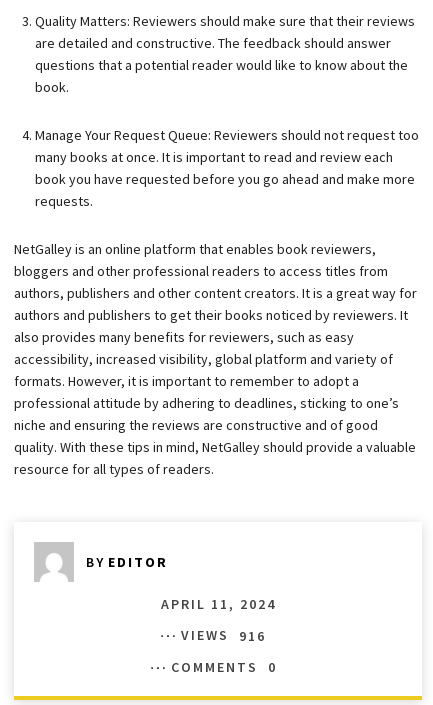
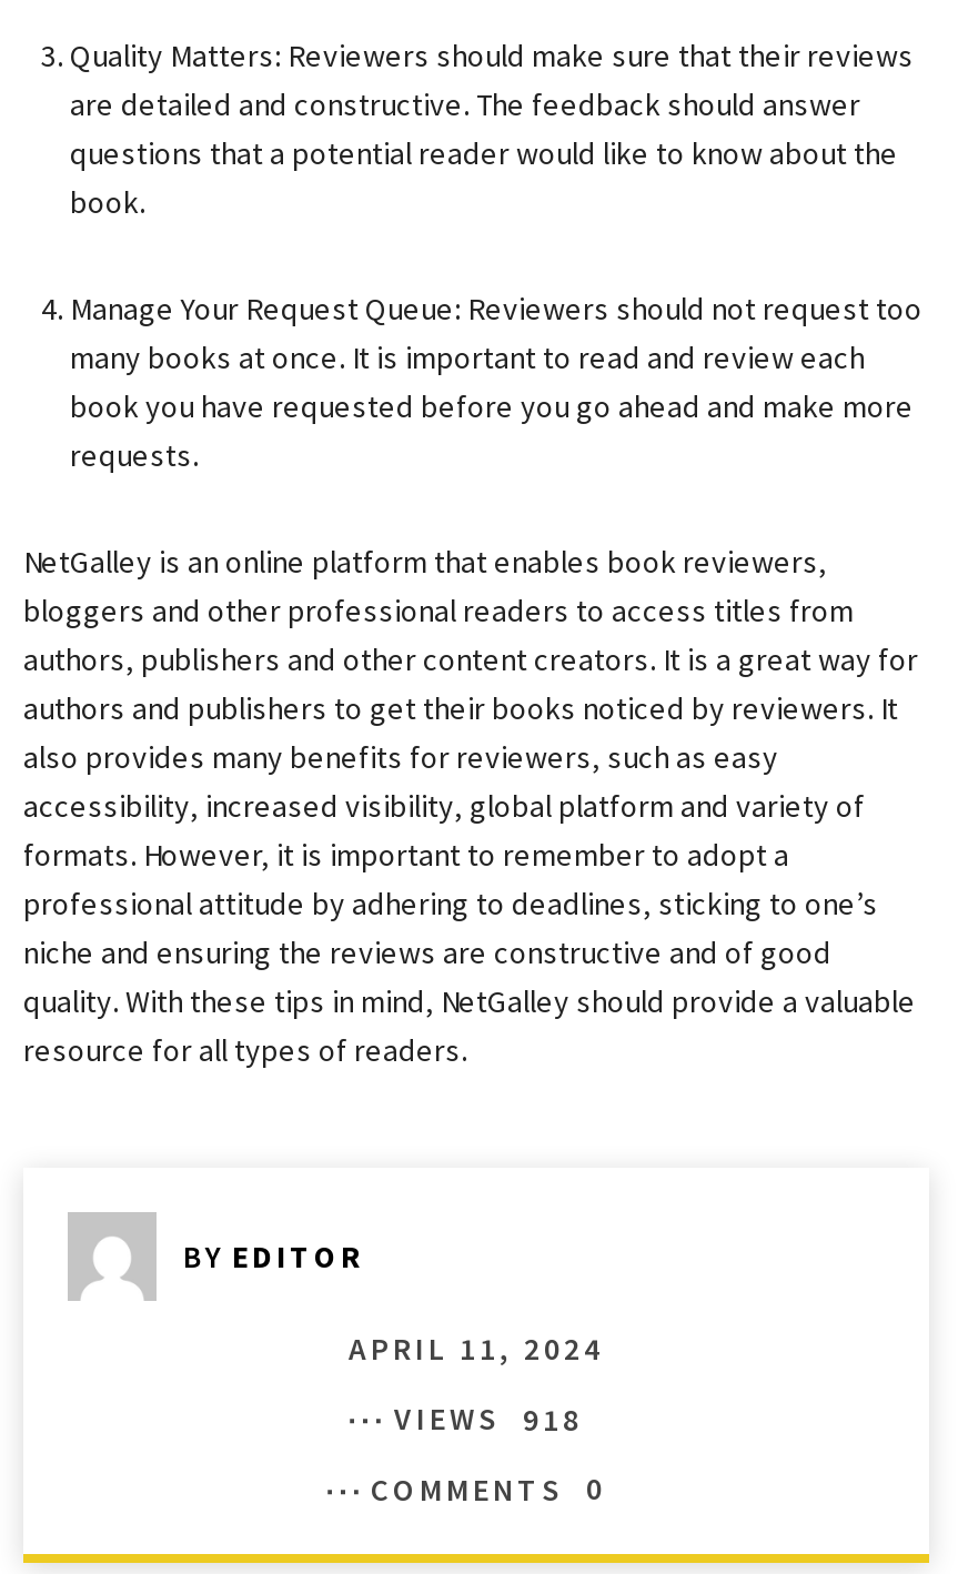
[181,626,266,644] VIEWS 916 -> [394,1399,583,1439] VIEWS 918

